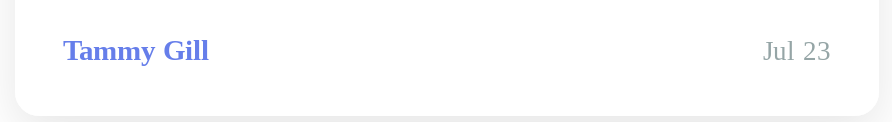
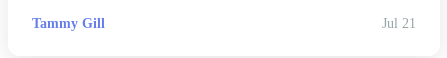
[763,35,831,65] Jul 23 -> [382,16,416,31] Jul 21

